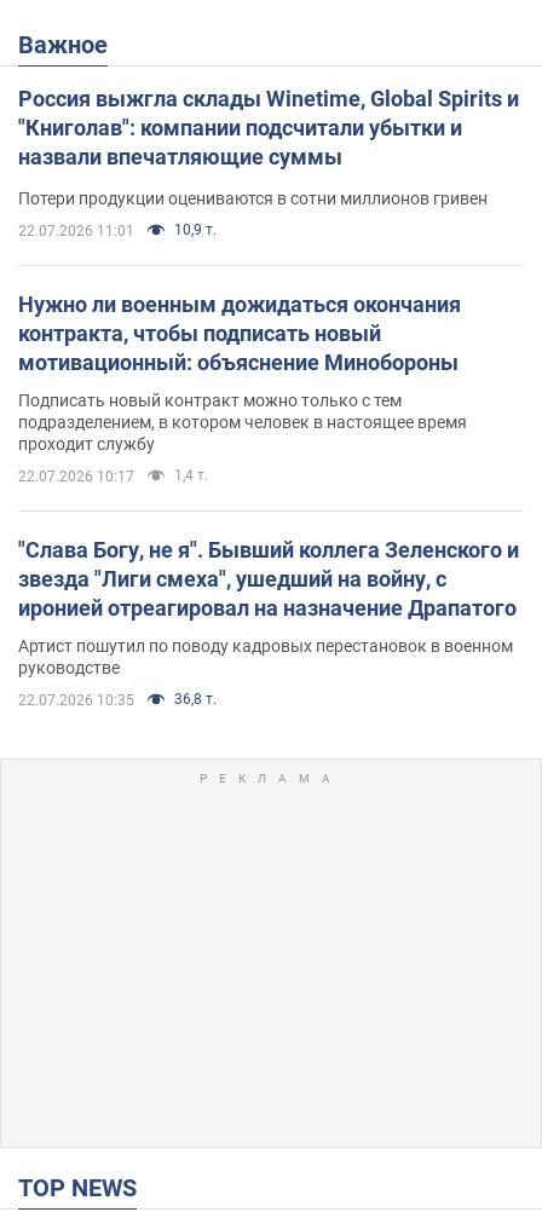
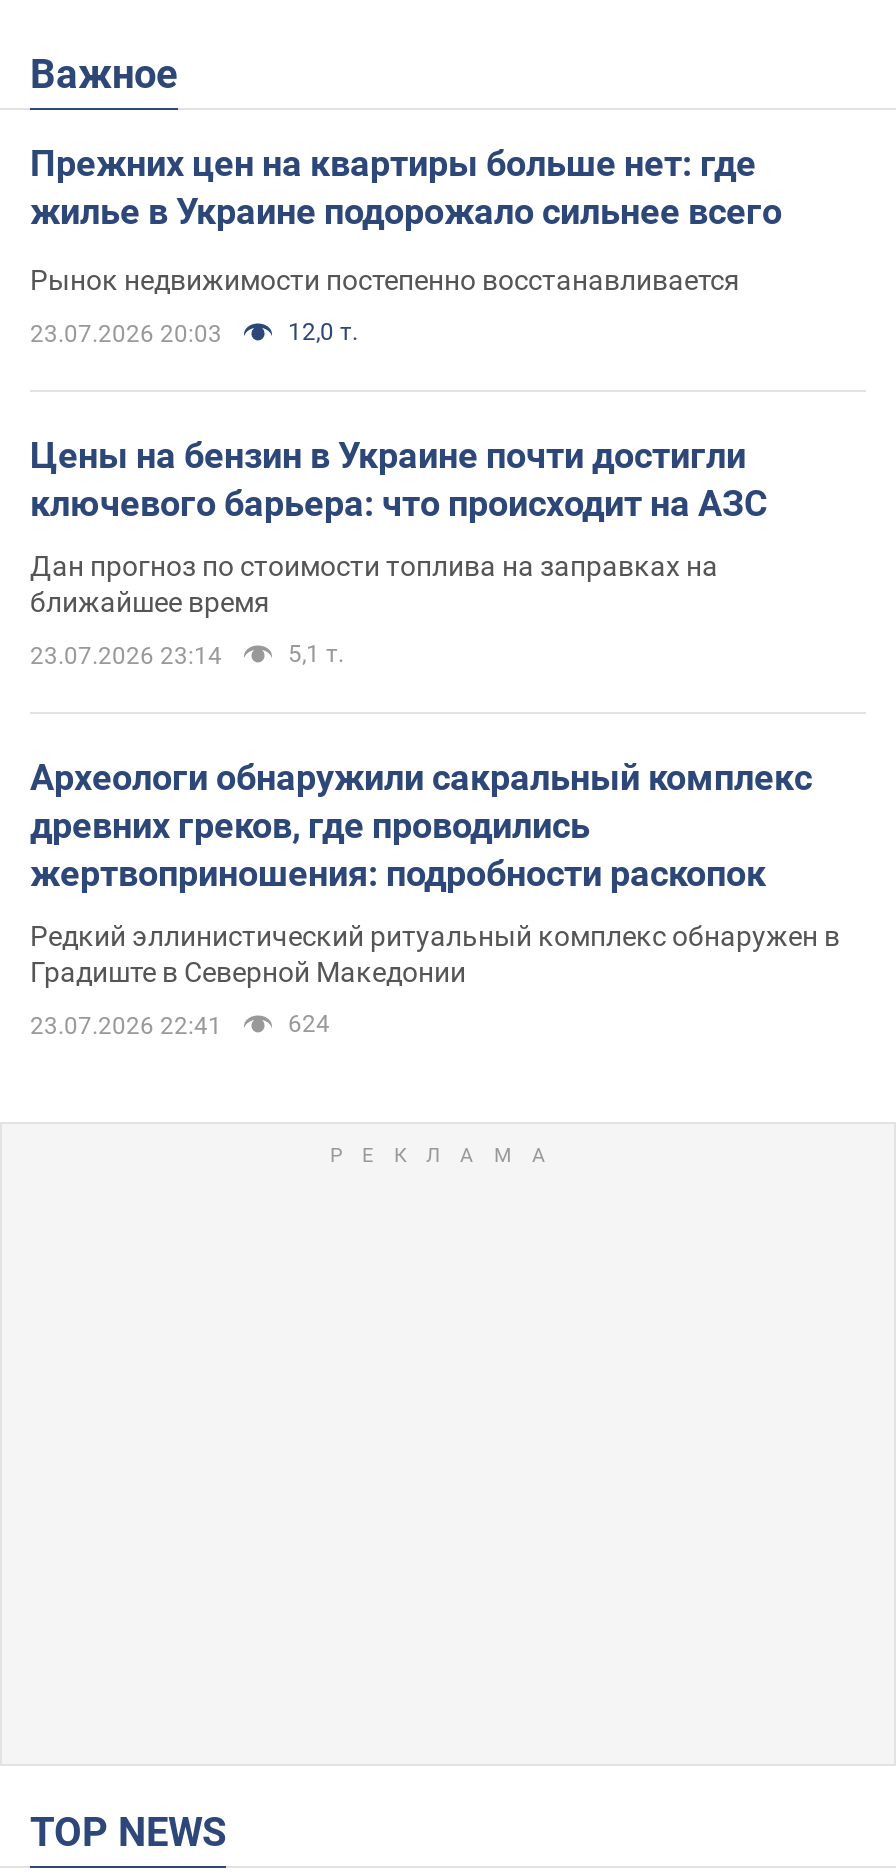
[18,86,519,169] Россия выжгла склады Winetime, Global Spirits и | "Книголав": компании подсчитали убытки и | назвали впечатляющие суммы -> [30,141,782,231] Прежних цен на квартиры больше нет: где | жилье в Украине подорожало сильнее всего
[18,188,488,208] Потери продукции оцениваются в сотни миллионов гривен -> [30,263,740,295] Рынок недвижимости постепенно восстанавливается
[18,221,217,239] 22.07.2026 11:01 | 10,9 т. -> [30,317,358,347] 23.07.2026 20:03 | 12,0 т.
[18,291,461,375] Нужно ли военным дожидаться окончания | контракта, чтобы подписать новый | мотивационный: объяснение Минобороны -> [30,433,768,523] Цены на бензин в Украине почти достигли | ключевого барьера: что происходит на АЗС
[18,390,467,453] Подписать новый контракт можно только с тем | подразделением, в котором человек в настоящее время | проходит службу -> [30,549,718,617] Дан прогноз по стоимости топлива на заправках на | ближайшее время
[18,467,208,485] 22.07.2026 10:17 | 1,4 т. -> [30,639,344,669] 23.07.2026 23:14 | 5,1 т.
[18,537,519,620] "Слава Богу, не я". Бывший коллега Зеленского и | звезда "Лиги смеха", ушедший на войну, с | иронией отреагировал на назначение Драпатого -> [30,755,812,893] Археологи обнаружили сакральный комплекс | древних греков, где проводились | жертвоприношения: подробности раскопок
[18,636,513,677] Артист пошутил по поводу кадровых перестановок в военном | руководстве -> [30,919,840,987] Редкий эллинистический ритуальный комплекс обнаружен в | Градиште в Северной Македонии
[18,690,217,708] 22.07.2026 10:35 | 36,8 т. -> [30,1009,330,1039] 23.07.2026 22:41 | 624

